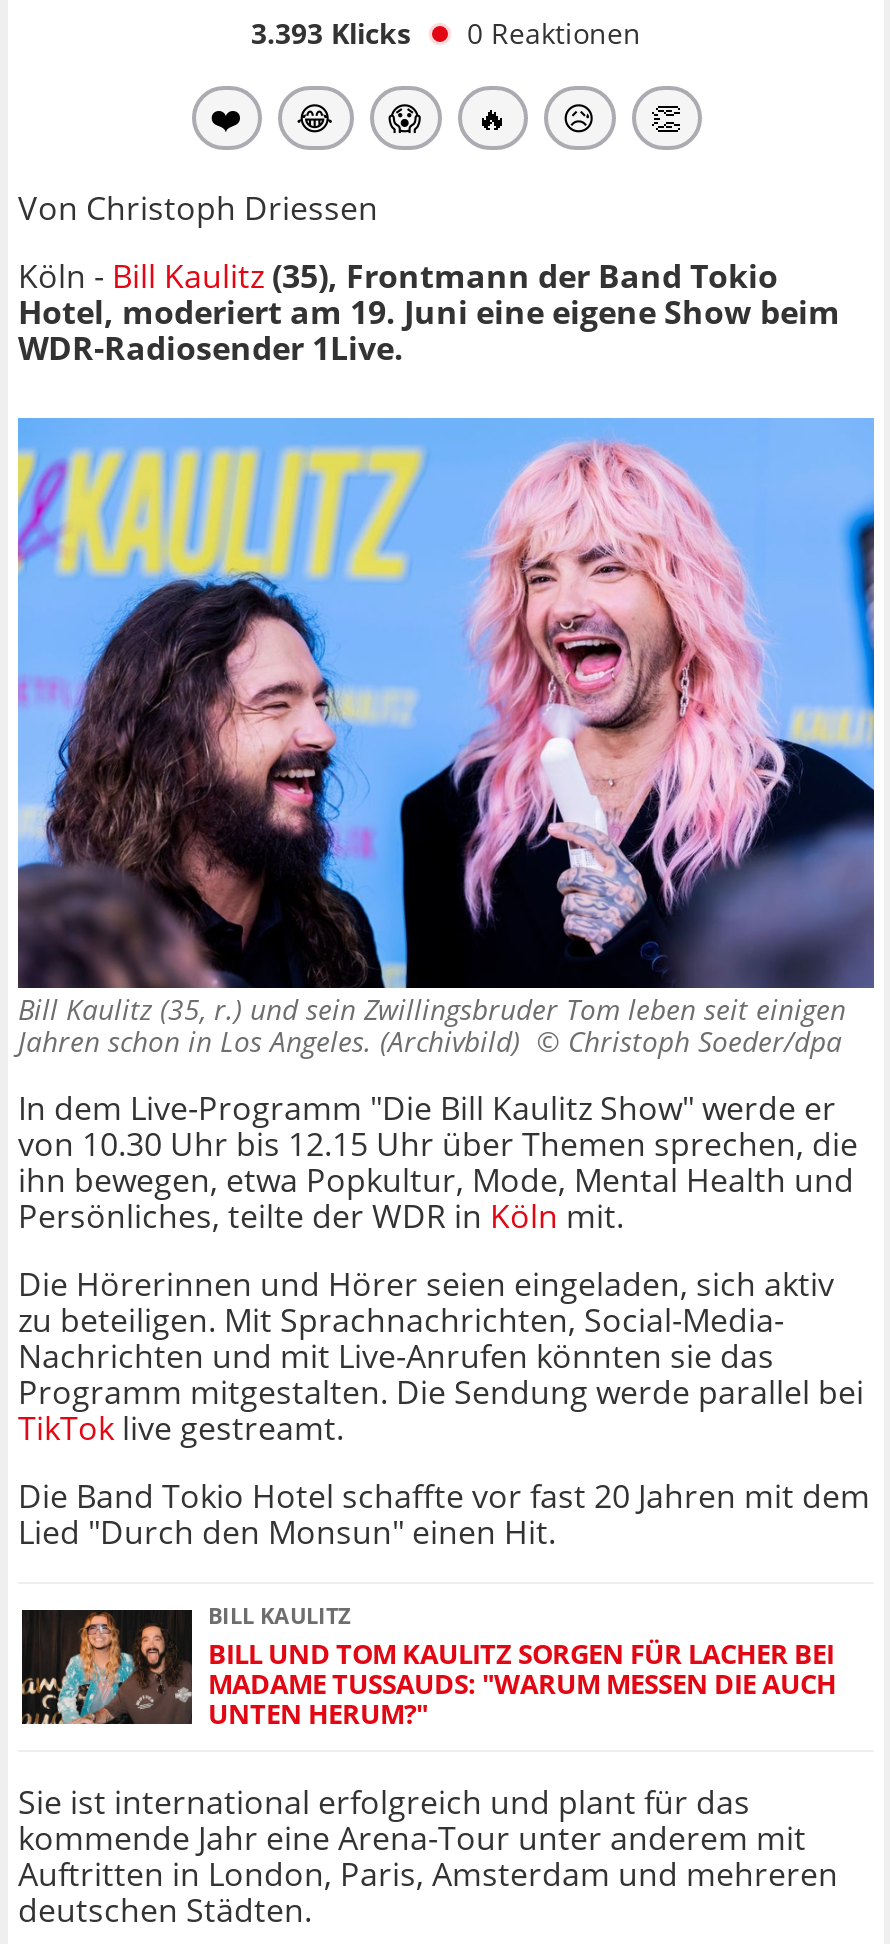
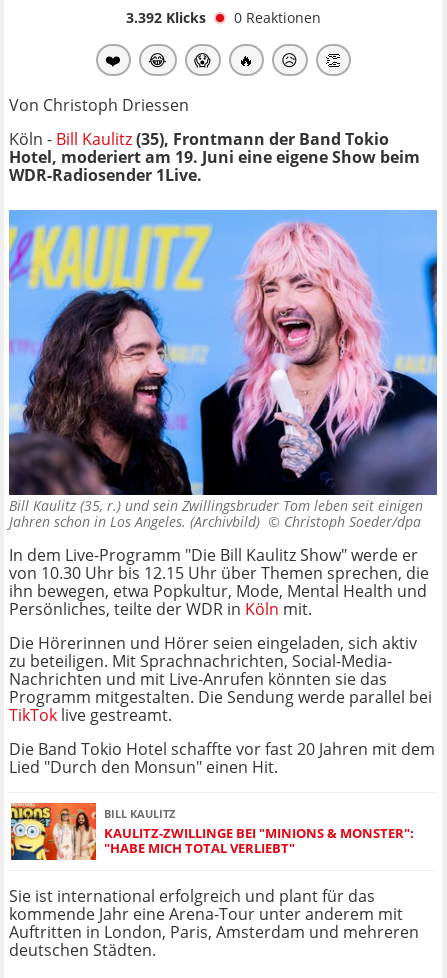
[251,14,641,52] 3.393 Klicks 0 Reaktionen -> [125,8,320,27] 3.392 Klicks 0 Reaktionen
[20,1604,836,1732] [image] | BILL UND TOM KAULITZ SORGEN FÜR LACHER BEI | MADAME TUSSAUDS: "WARUM MESSEN DIE AUCH | UNTEN HERUM?" -> [10,802,414,861] [image] | KAULITZ-ZWILLINGE BEI "MINIONS & MONSTER": | "HABE MICH TOTAL VERLIEBT"

